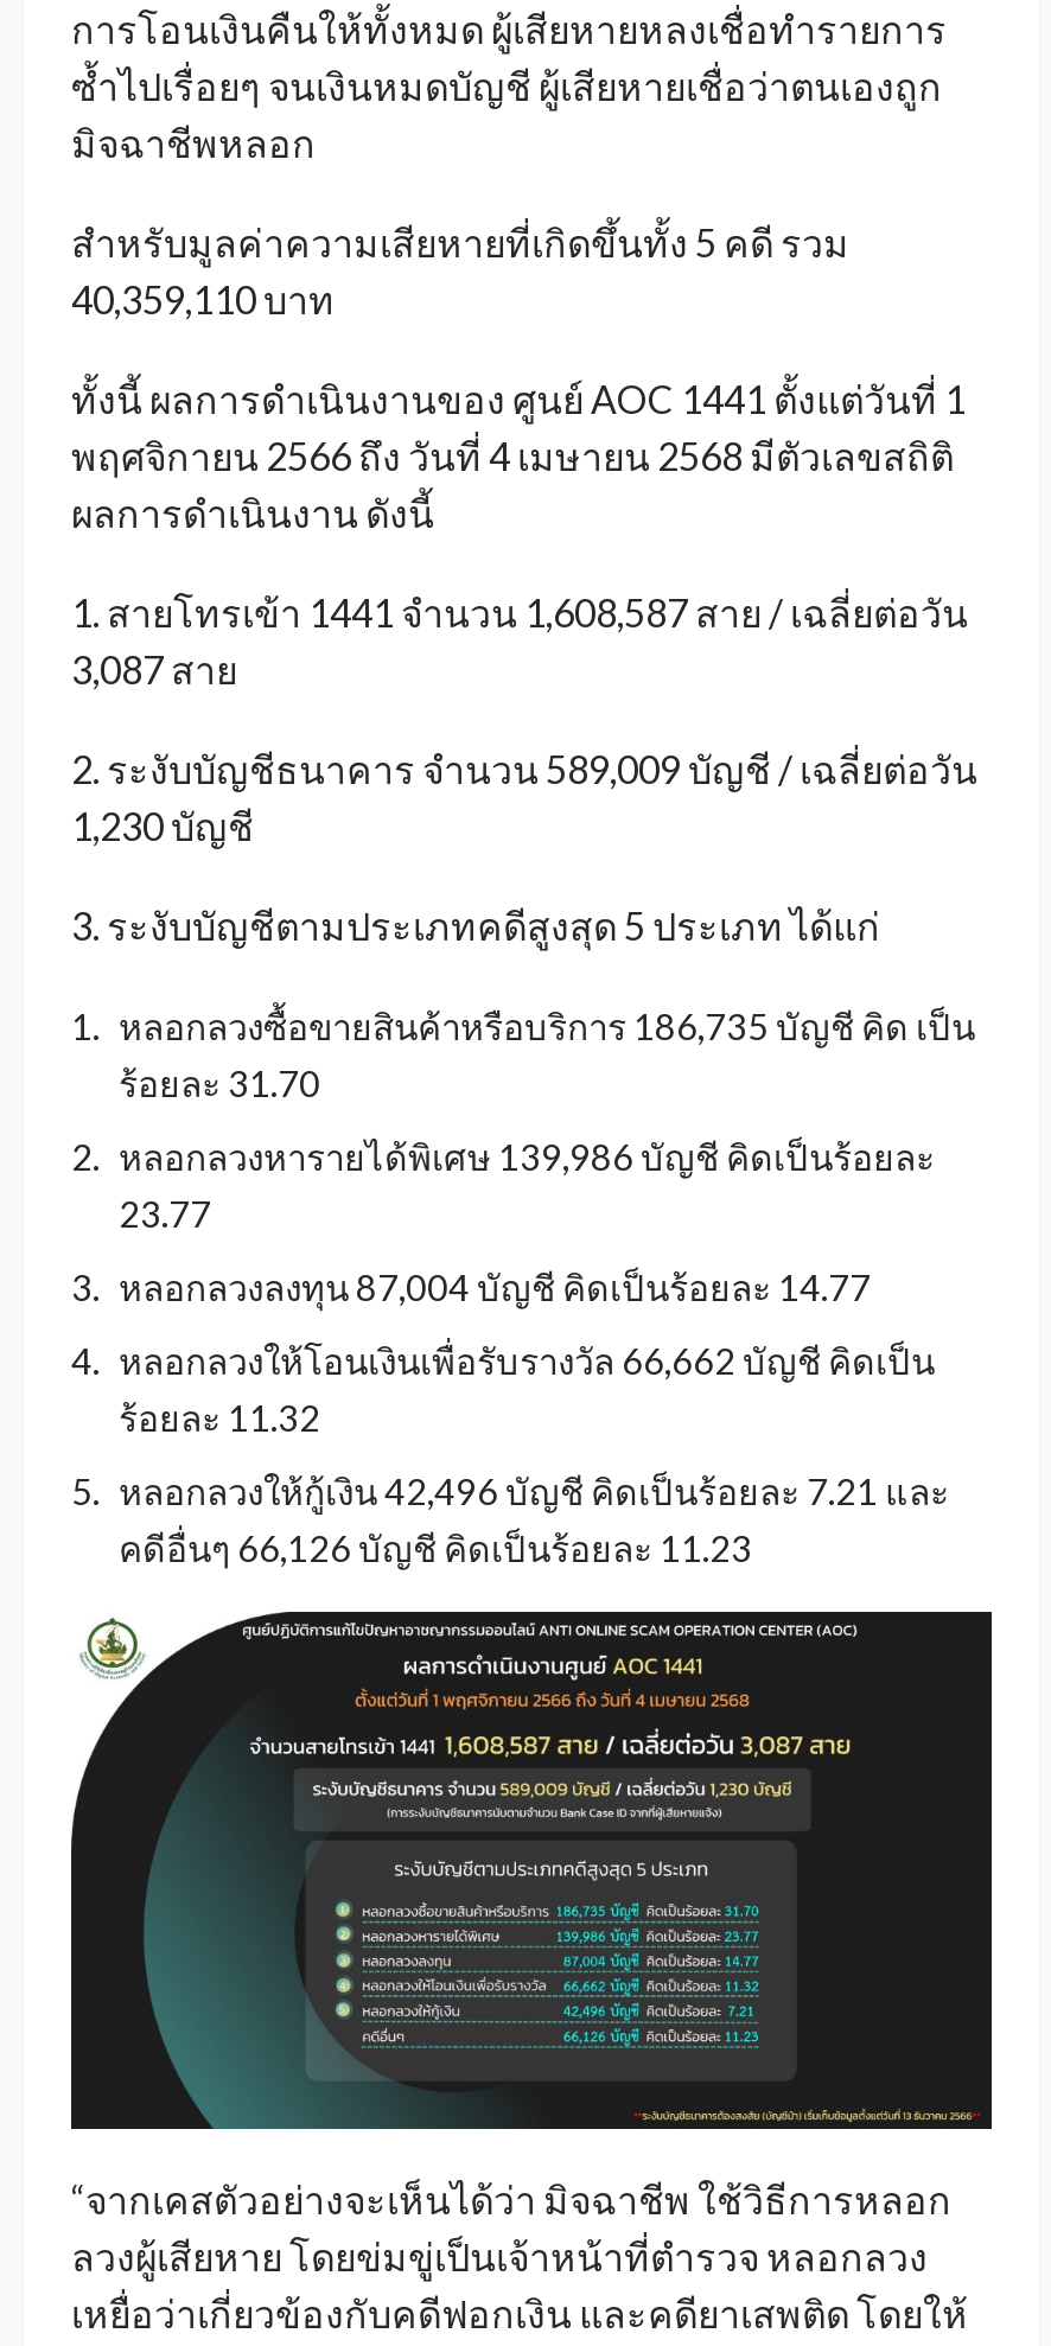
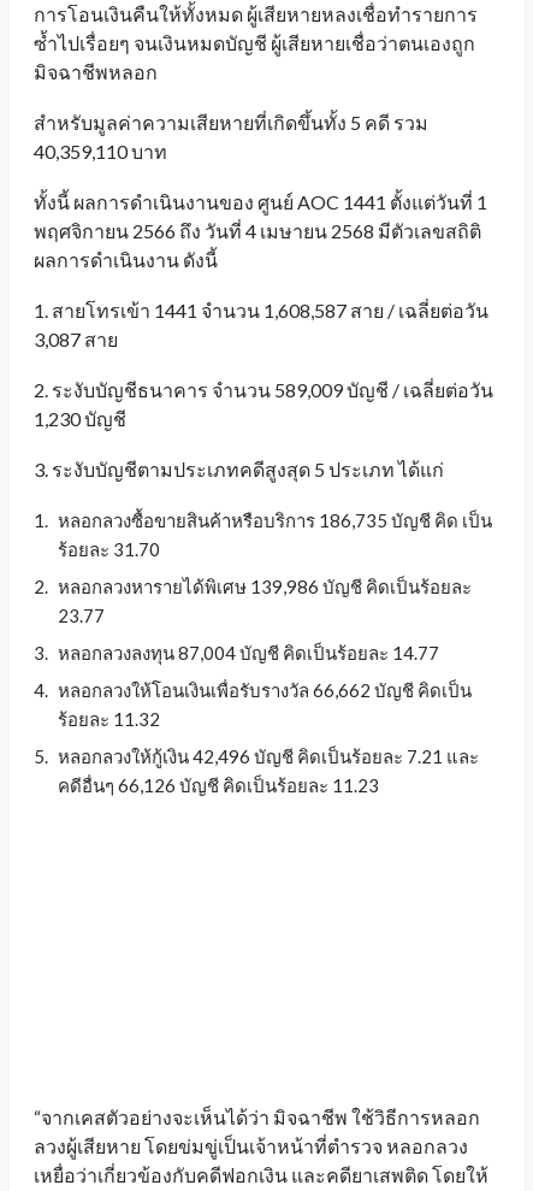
[69,1608,994,2133] [image] -> none

